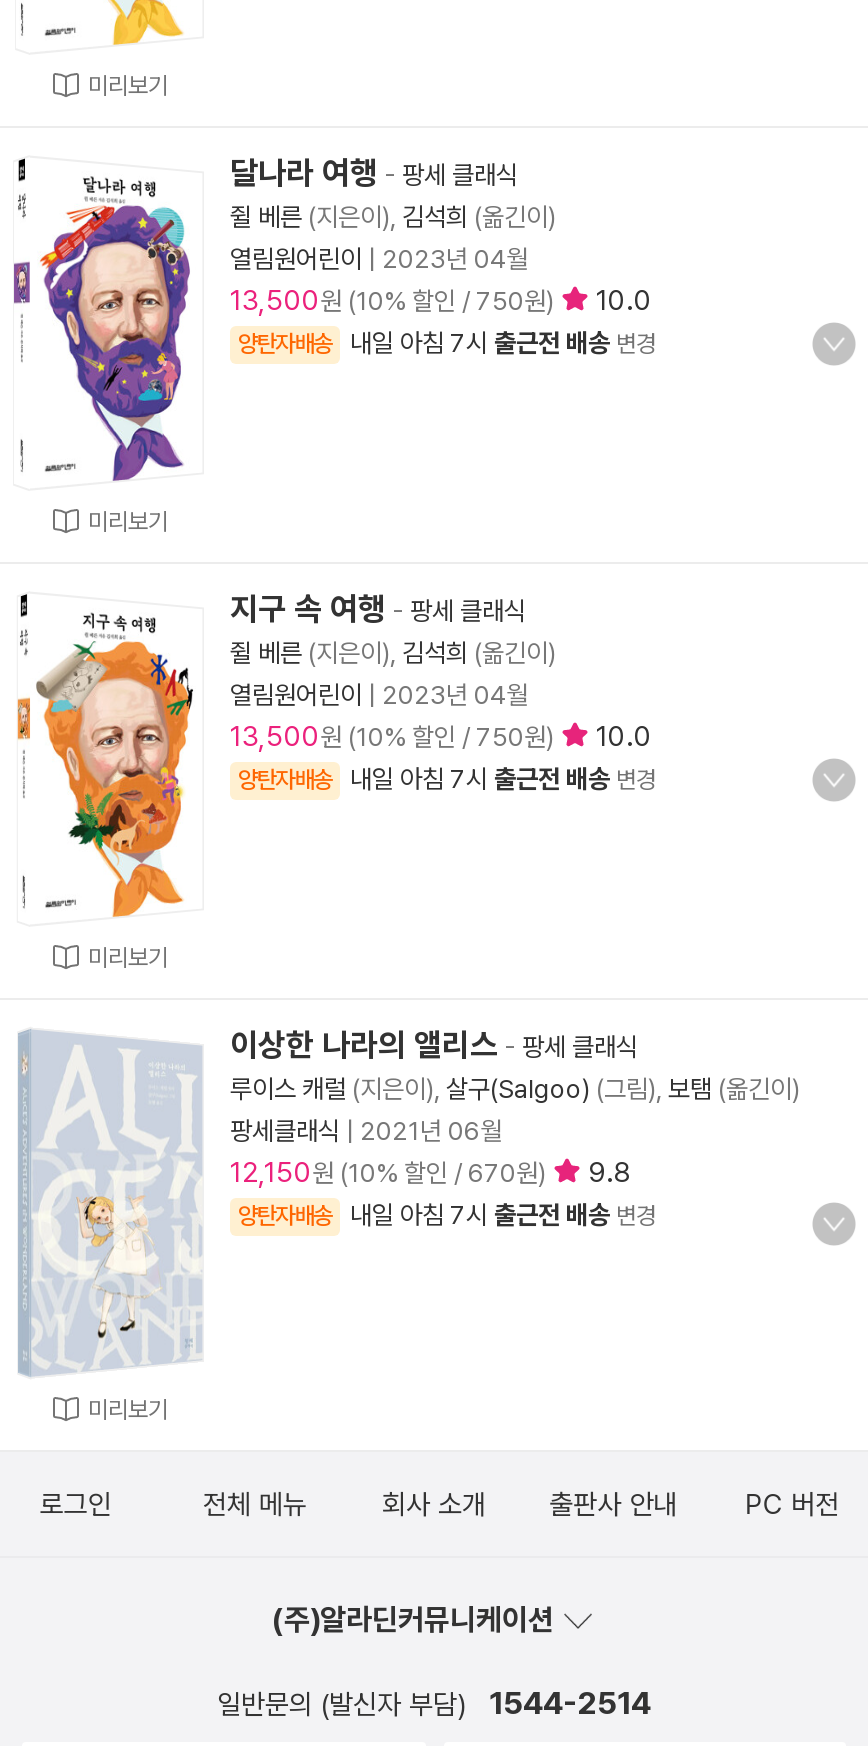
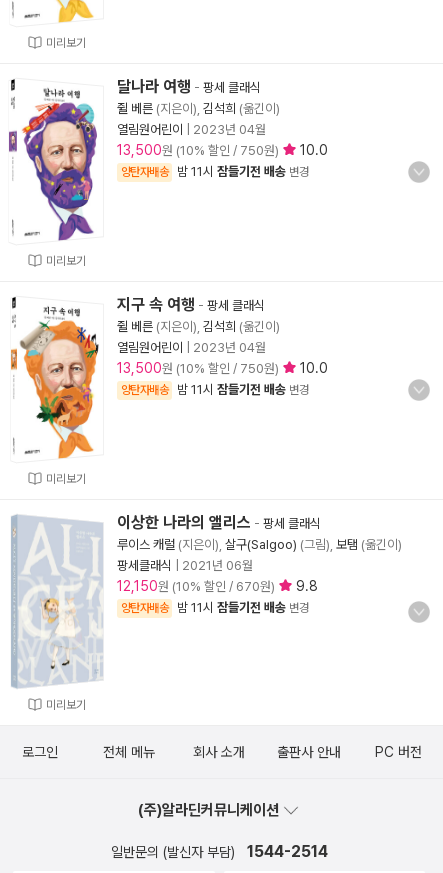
[350,328,656,358] 내일 아침 7시 출근전 배송 변경 -> [177,164,309,179] 밤 11시 잠들기전 배송 변경
[350,764,656,794] 내일 아침 7시 출근전 배송 변경 -> [177,382,309,397] 밤 11시 잠들기전 배송 변경
[350,1200,656,1230] 내일 아침 7시 출근전 배송 변경 -> [177,600,309,615] 밤 11시 잠들기전 배송 변경

